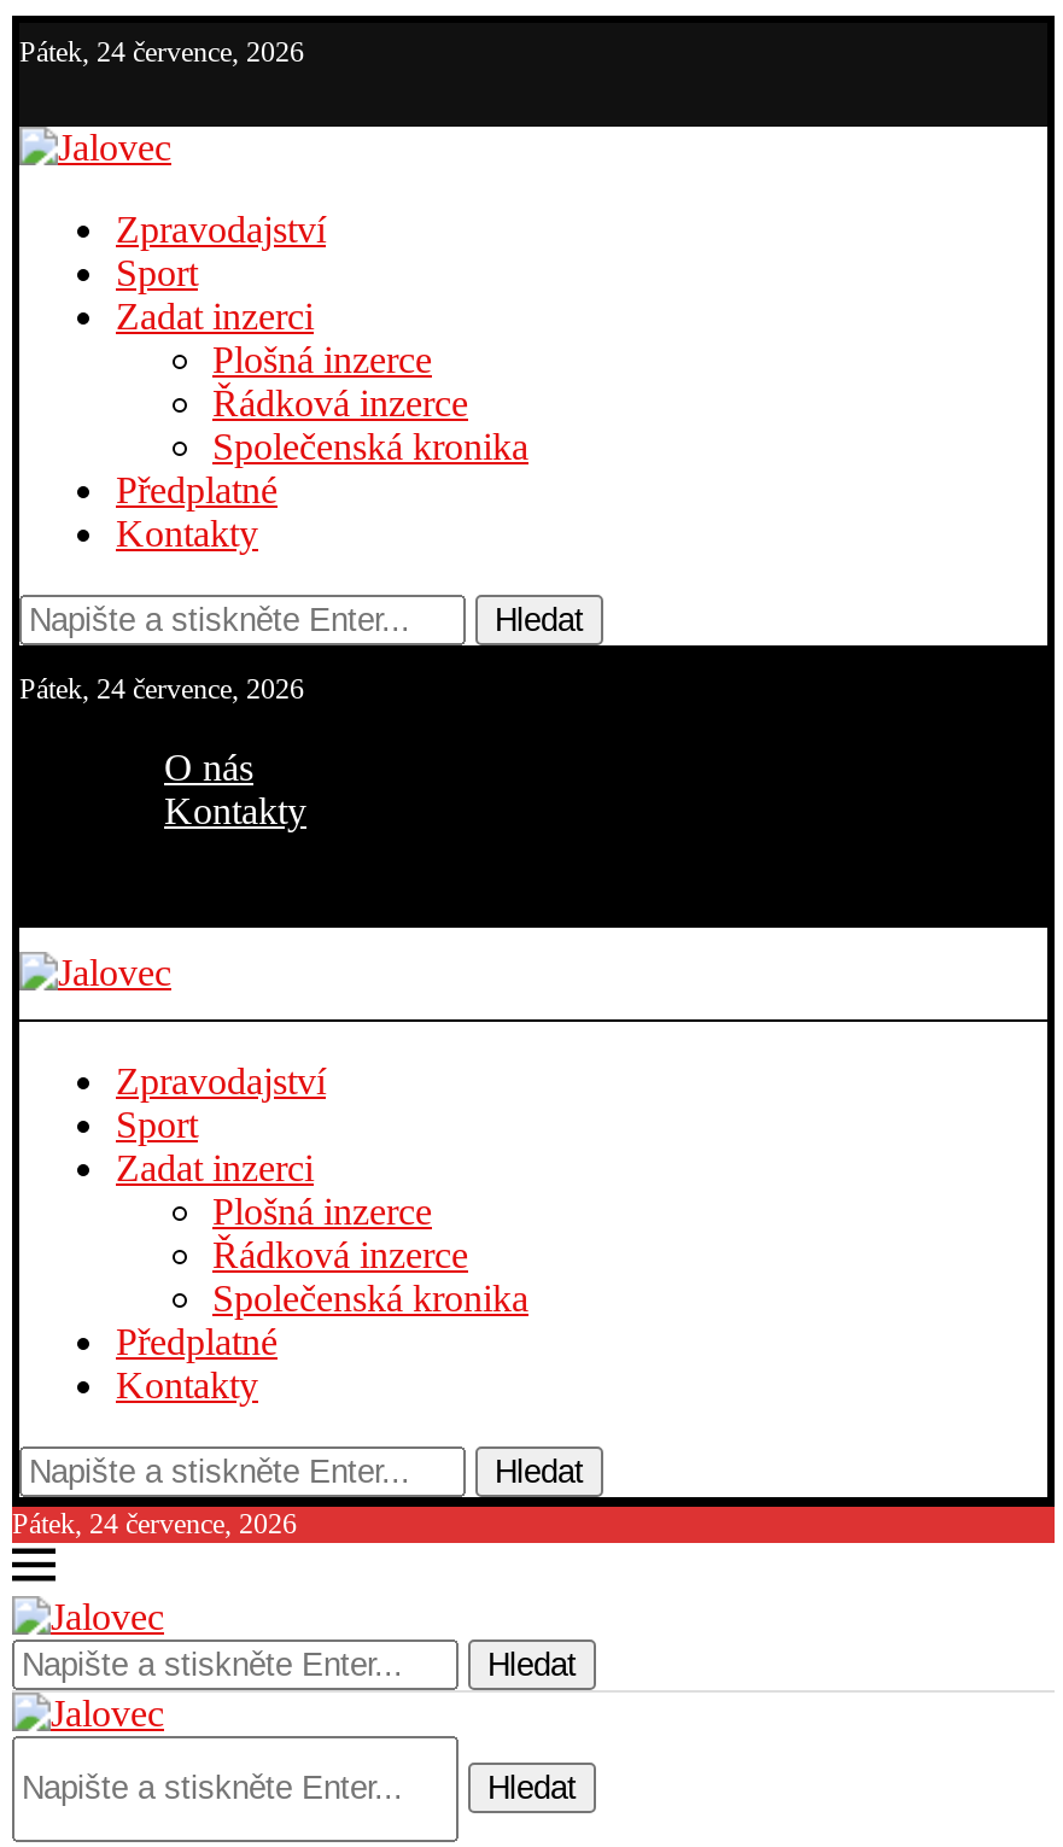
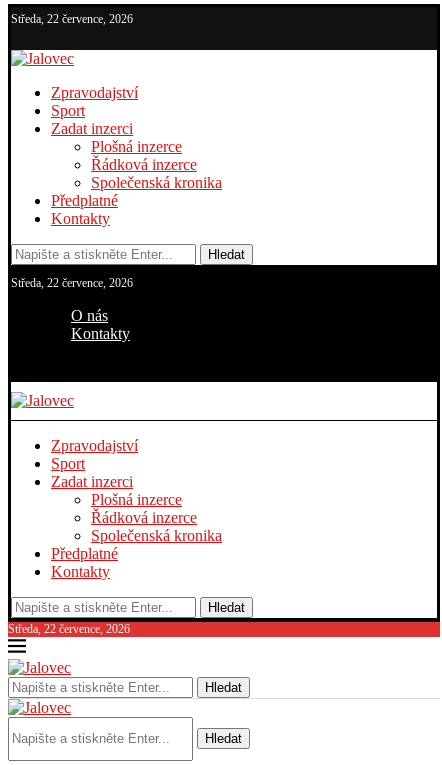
[19,35,304,69] Pátek, 24 července, 2026 -> [11,12,133,26] Středa, 22 července, 2026
[19,672,304,706] Pátek, 24 července, 2026 -> [11,276,133,290] Středa, 22 července, 2026
[12,1507,297,1541] Pátek, 24 července, 2026 -> [8,622,130,636] Středa, 22 července, 2026

